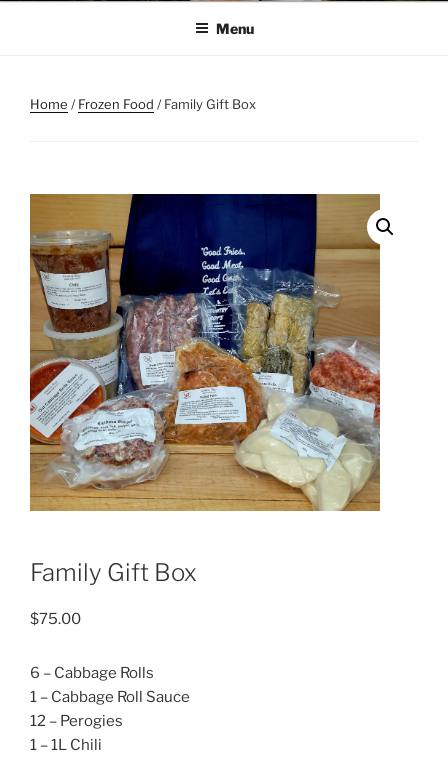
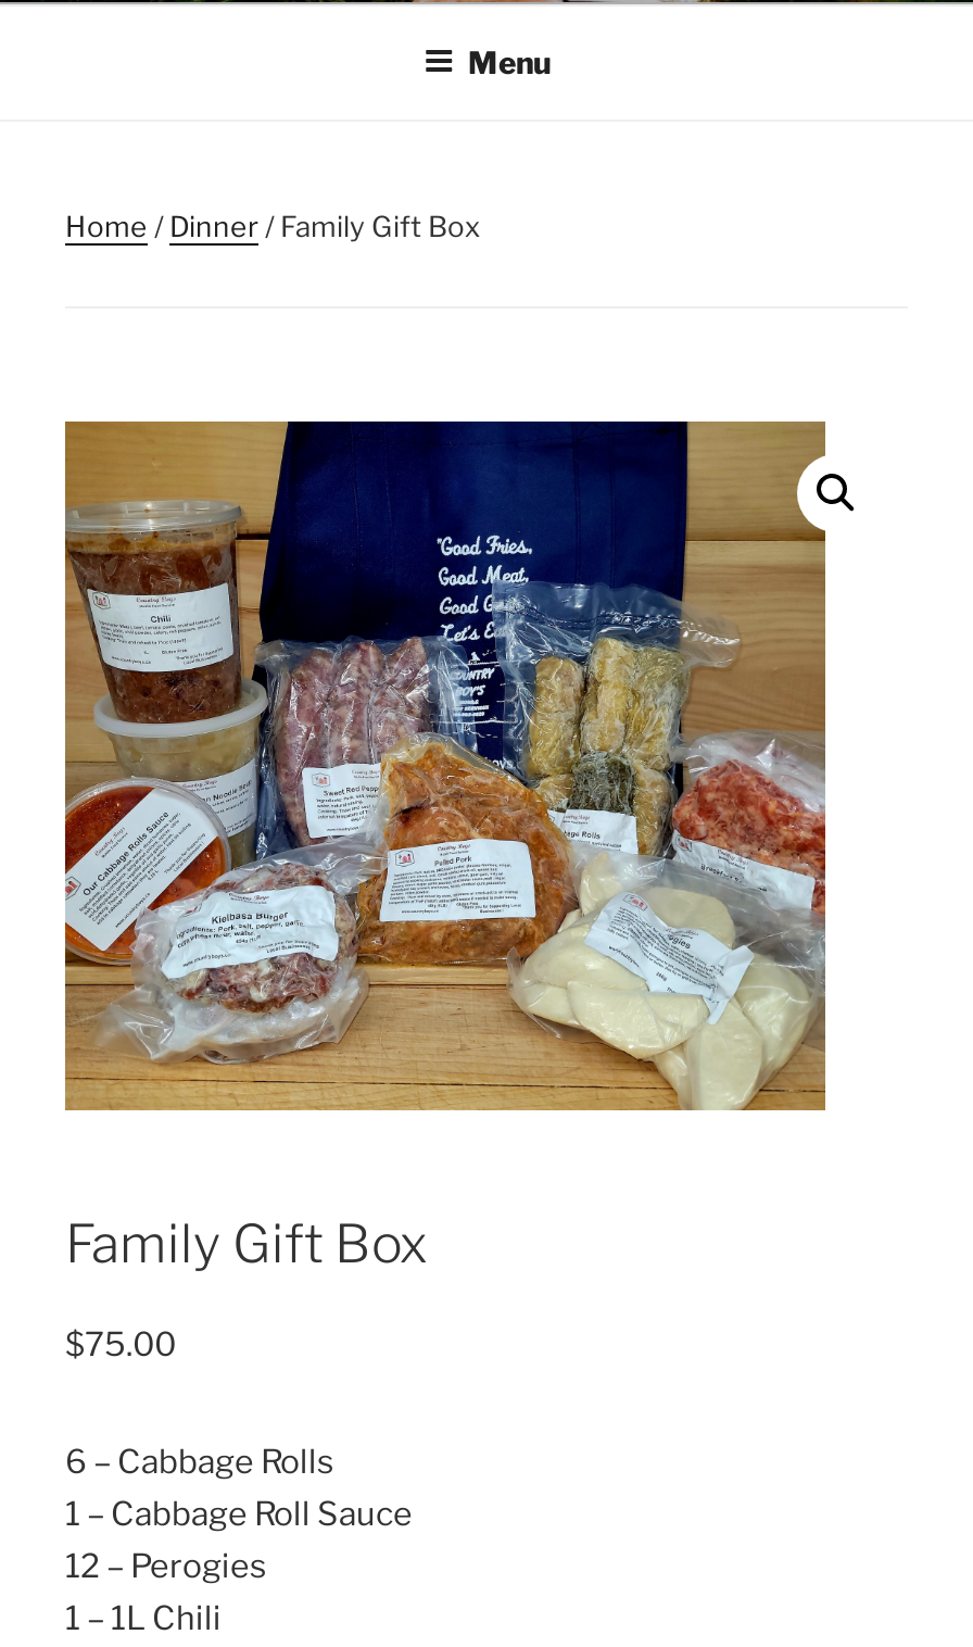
[30,95,256,111] Home / Frozen Food / Family Gift Box -> [65,208,480,242] Home / Dinner / Family Gift Box

